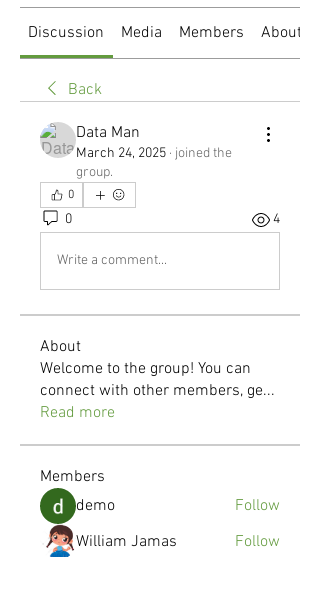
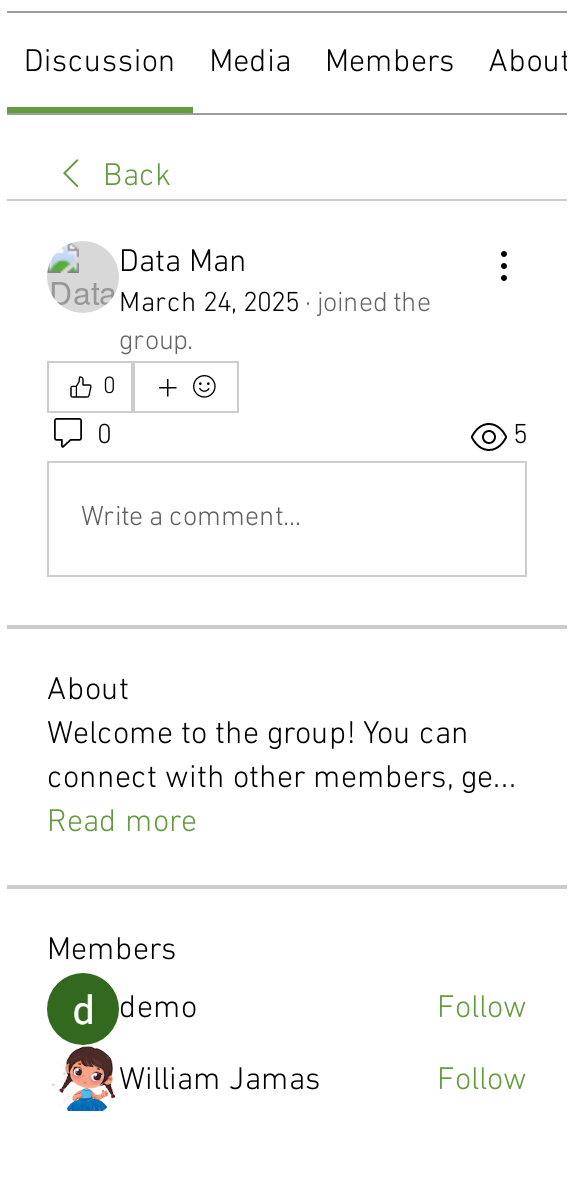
[273,211,280,228] 4 -> [513,419,527,453] 5

